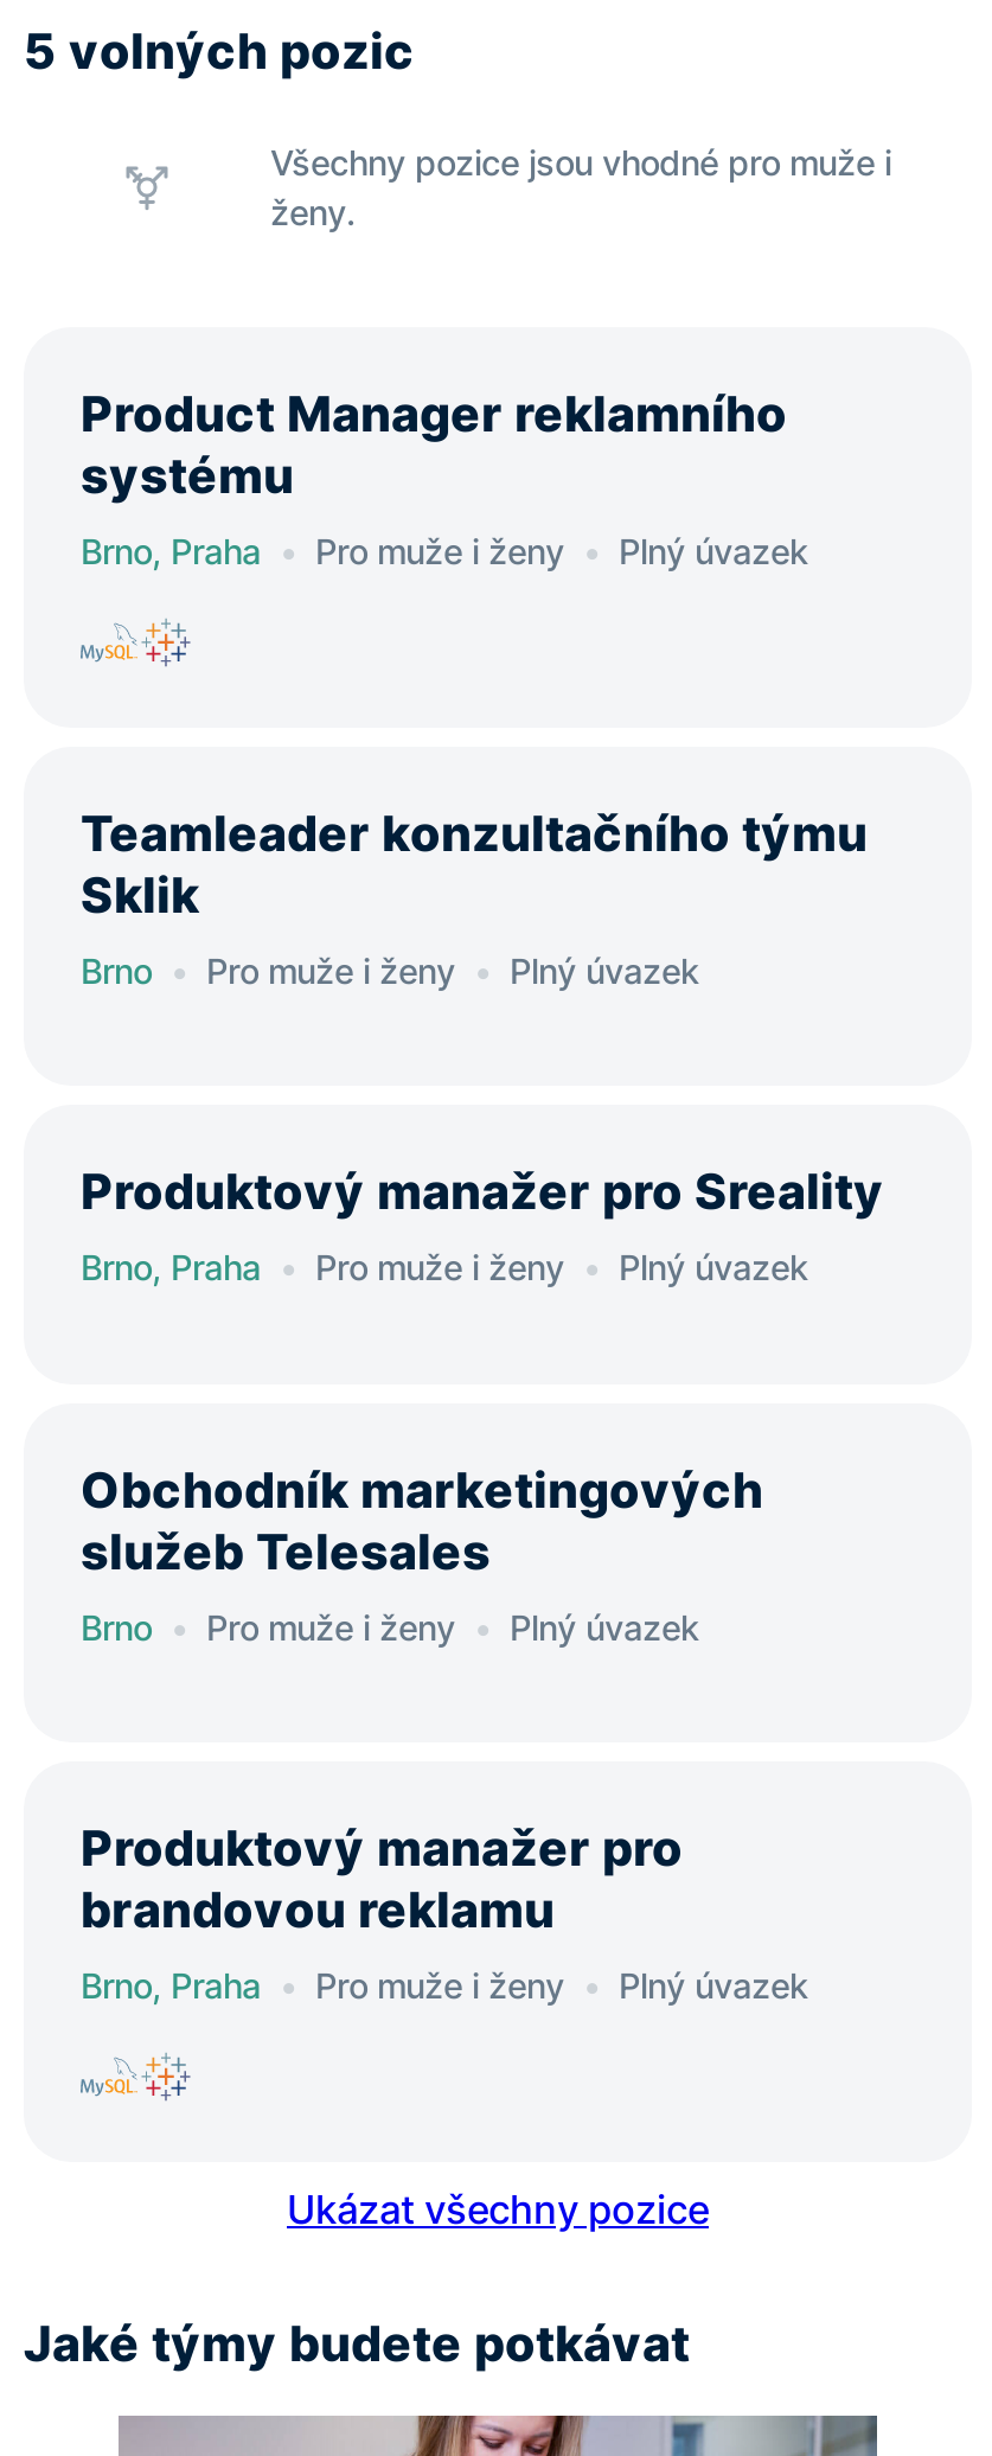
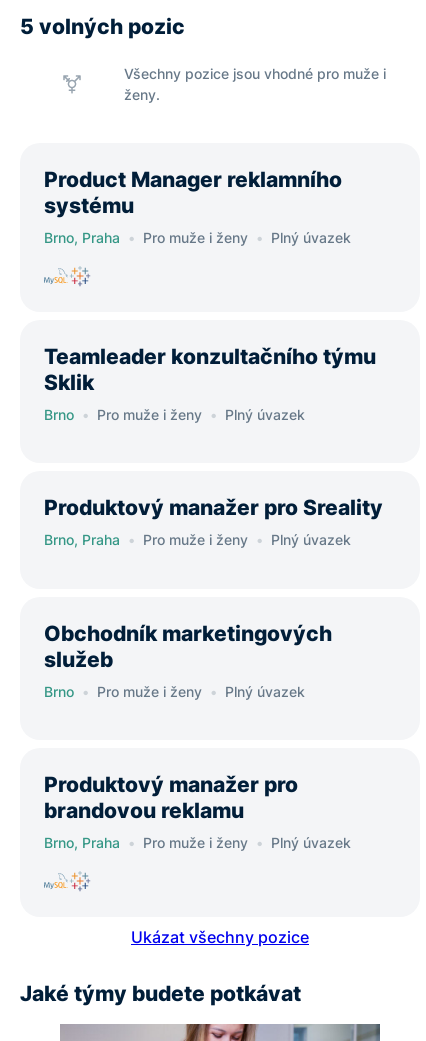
[81,1521,491,1580] služeb Telesales -> [44,647,113,672] služeb

